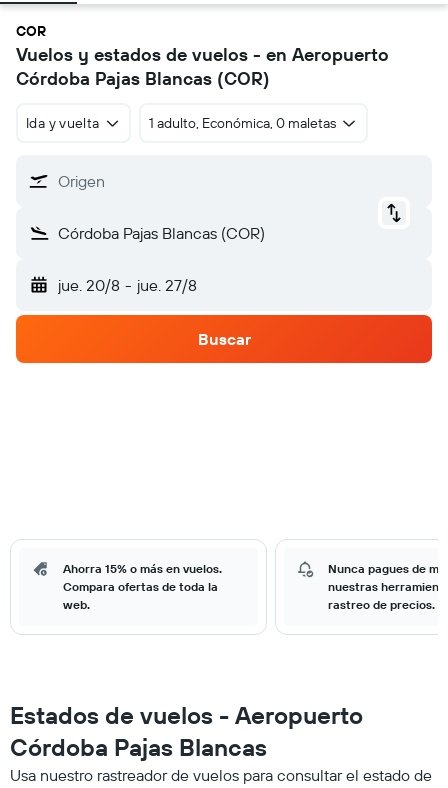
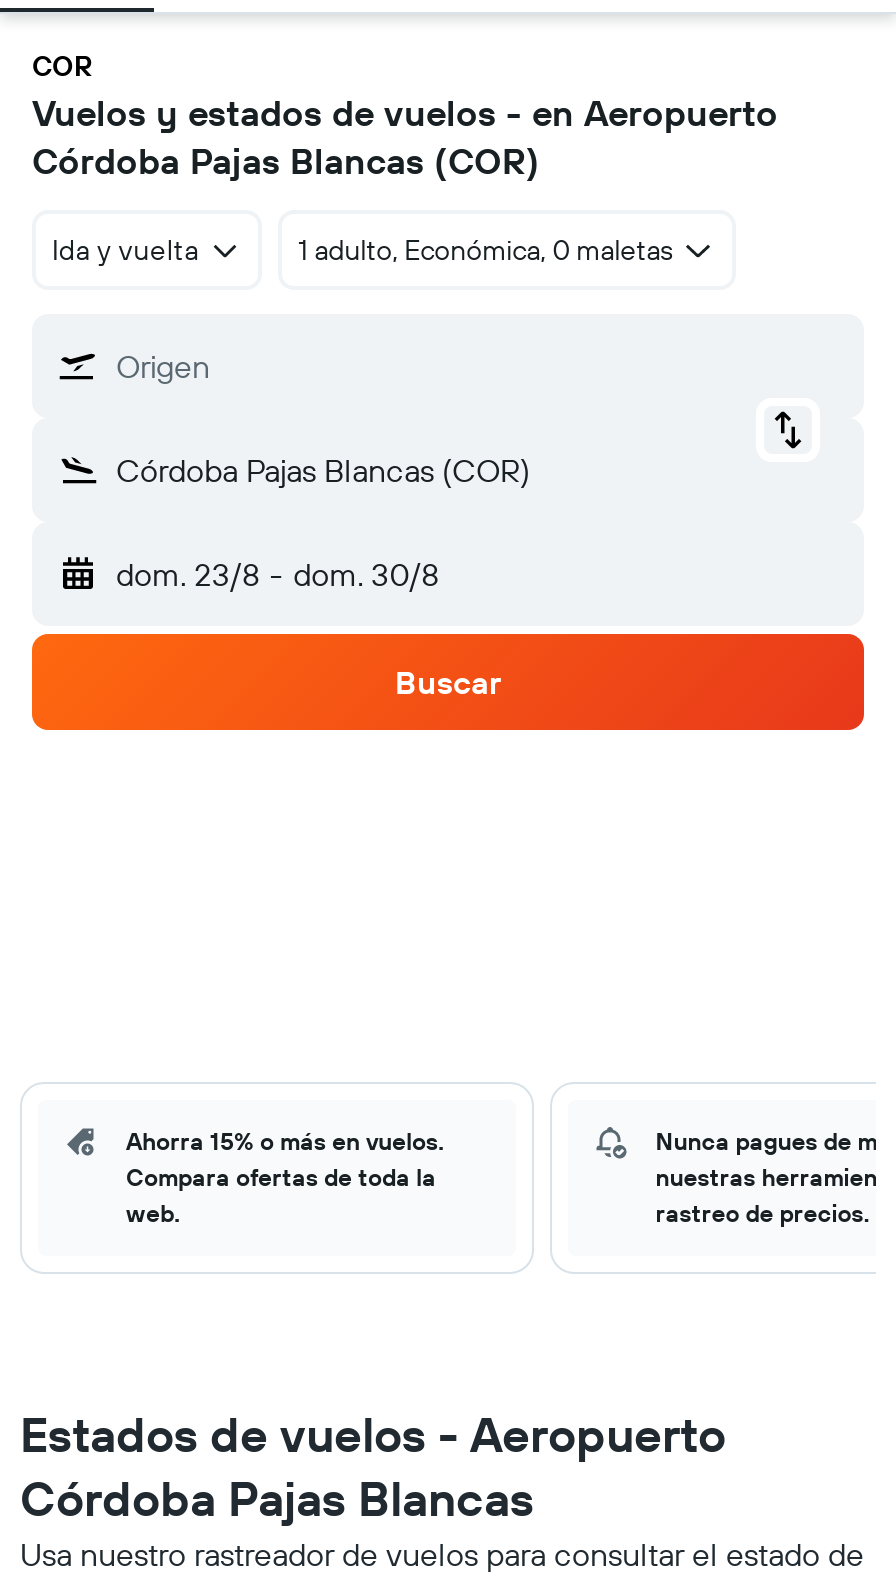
[58,275,197,295] jue. 20/8 - jue. 27/8 -> [116,554,439,594] dom. 23/8 - dom. 30/8

